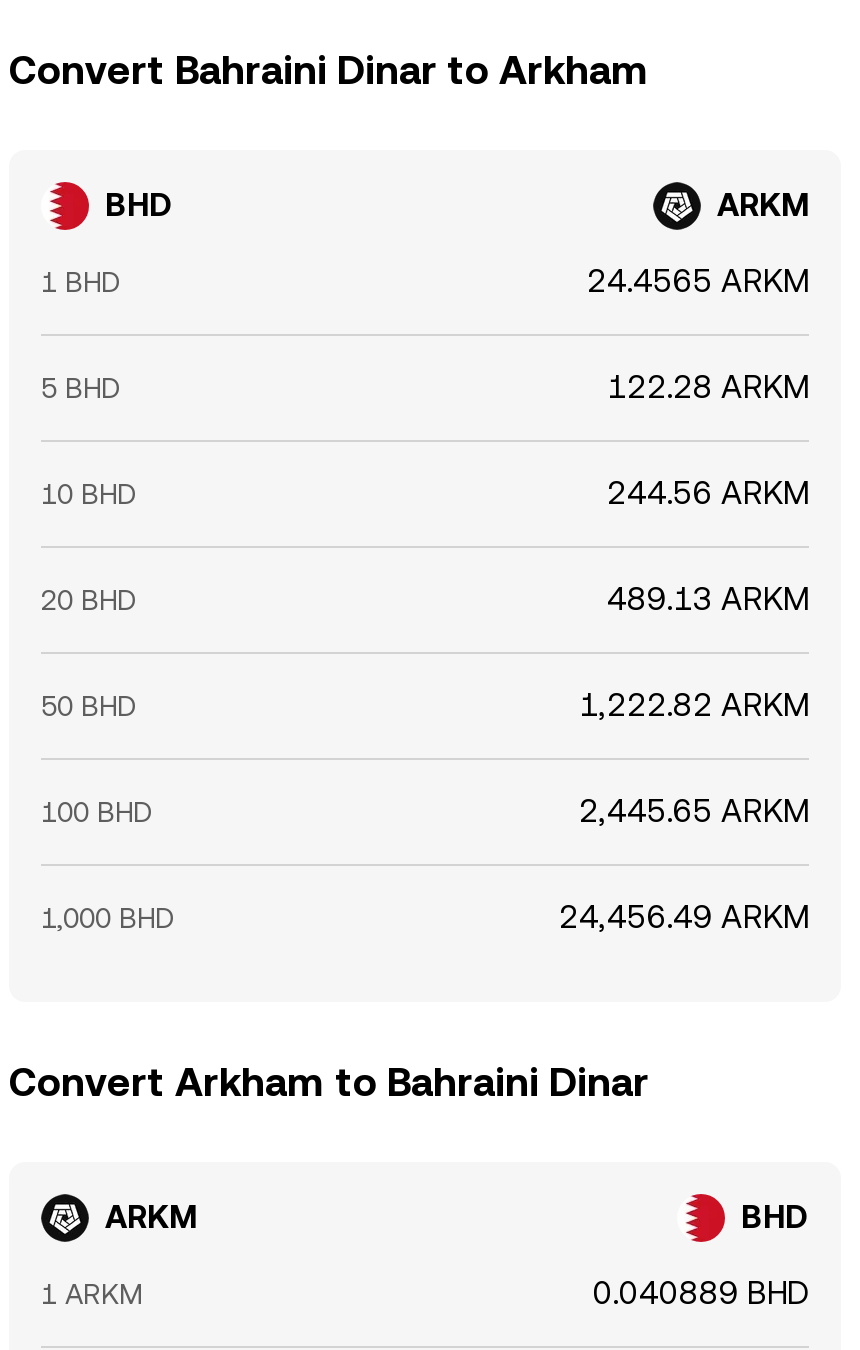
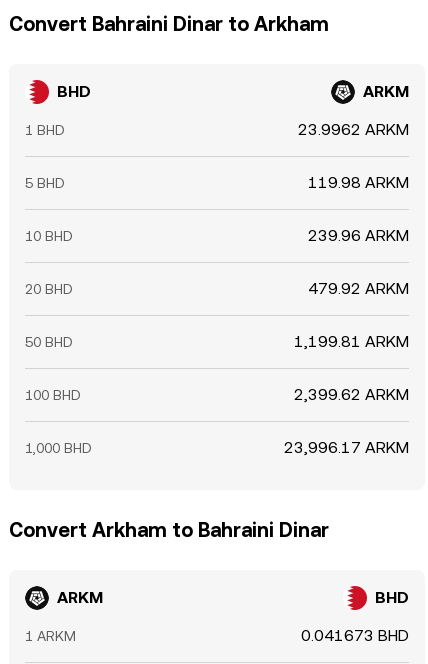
[587,262,809,300] 24.4565 ARKM -> [298,120,409,139] 23.9962 ARKM
[607,368,809,406] 122.28 ARKM -> [308,173,409,192] 119.98 ARKM
[607,474,809,512] 244.56 ARKM -> [308,226,409,245] 239.96 ARKM
[607,580,809,618] 489.13 ARKM -> [308,279,409,298] 479.92 ARKM
[579,686,809,724] 1,222.82 ARKM -> [294,332,409,351] 1,199.81 ARKM
[579,792,809,830] 2,445.65 ARKM -> [294,385,409,404] 2,399.62 ARKM
[559,898,809,936] 24,456.49 ARKM -> [284,438,409,457] 23,996.17 ARKM
[593,1274,809,1312] 0.040889 BHD -> [301,626,409,645] 0.041673 BHD

